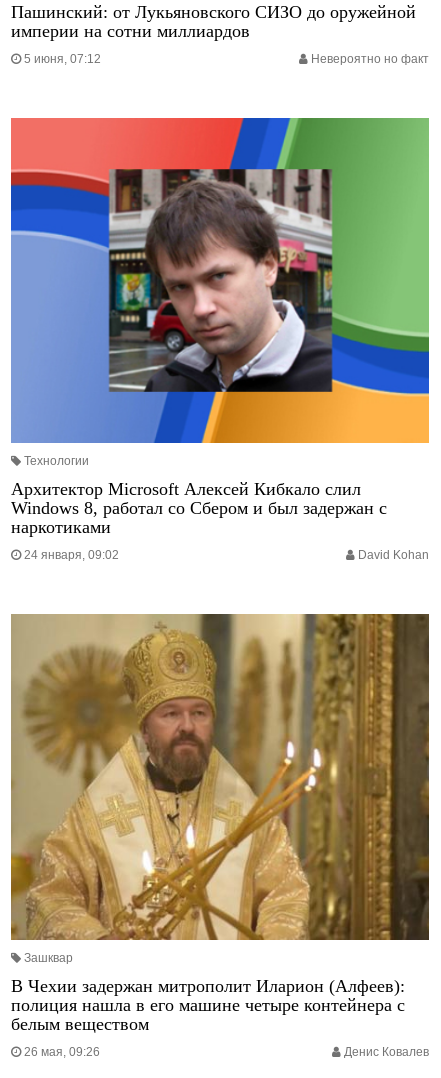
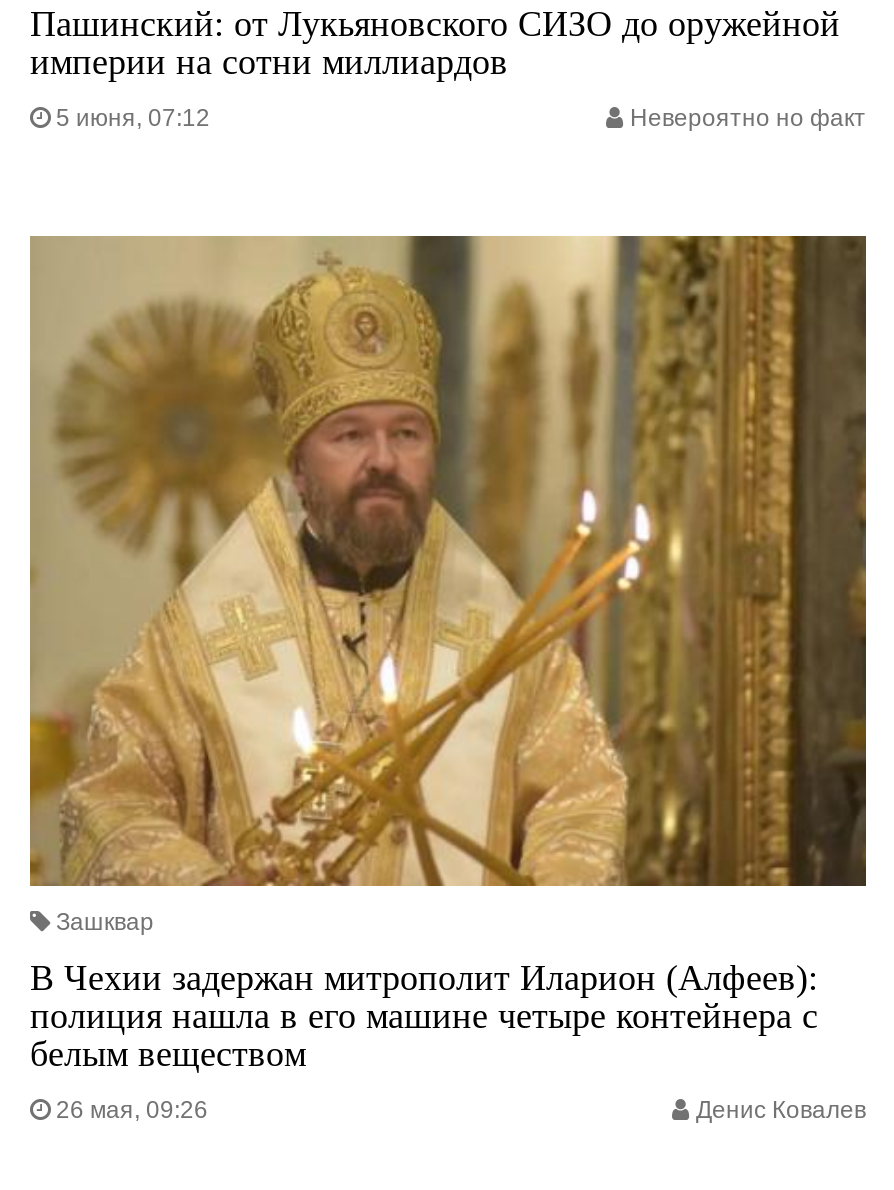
[10,117,430,562] [image] | Технологии | Архитектор Microsoft Алексей Кибкало слил | Windows 8, работал со Сбером и был задержан с | наркотиками | 24 января, 09:02 | David Kohan -> none

